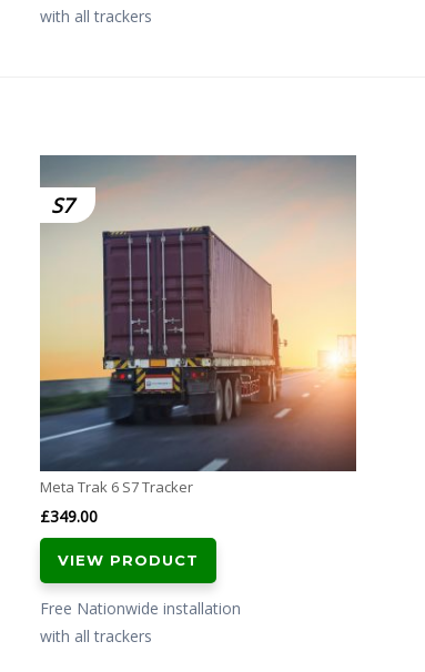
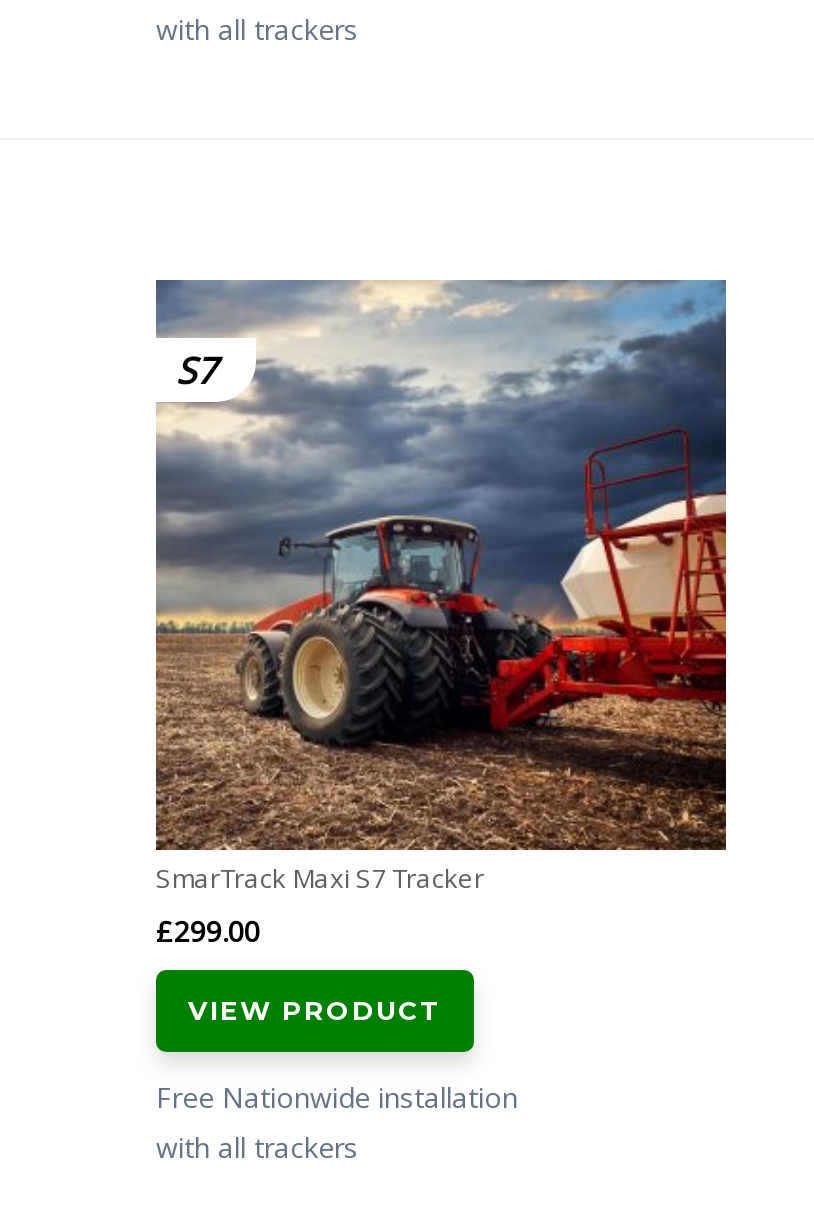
[39,155,357,527] [image] | Meta Trak 6 S7 Tracker | £349.00 -> [154,280,728,951] [image] | SmarTrack Maxi S7 Tracker | £299.00

